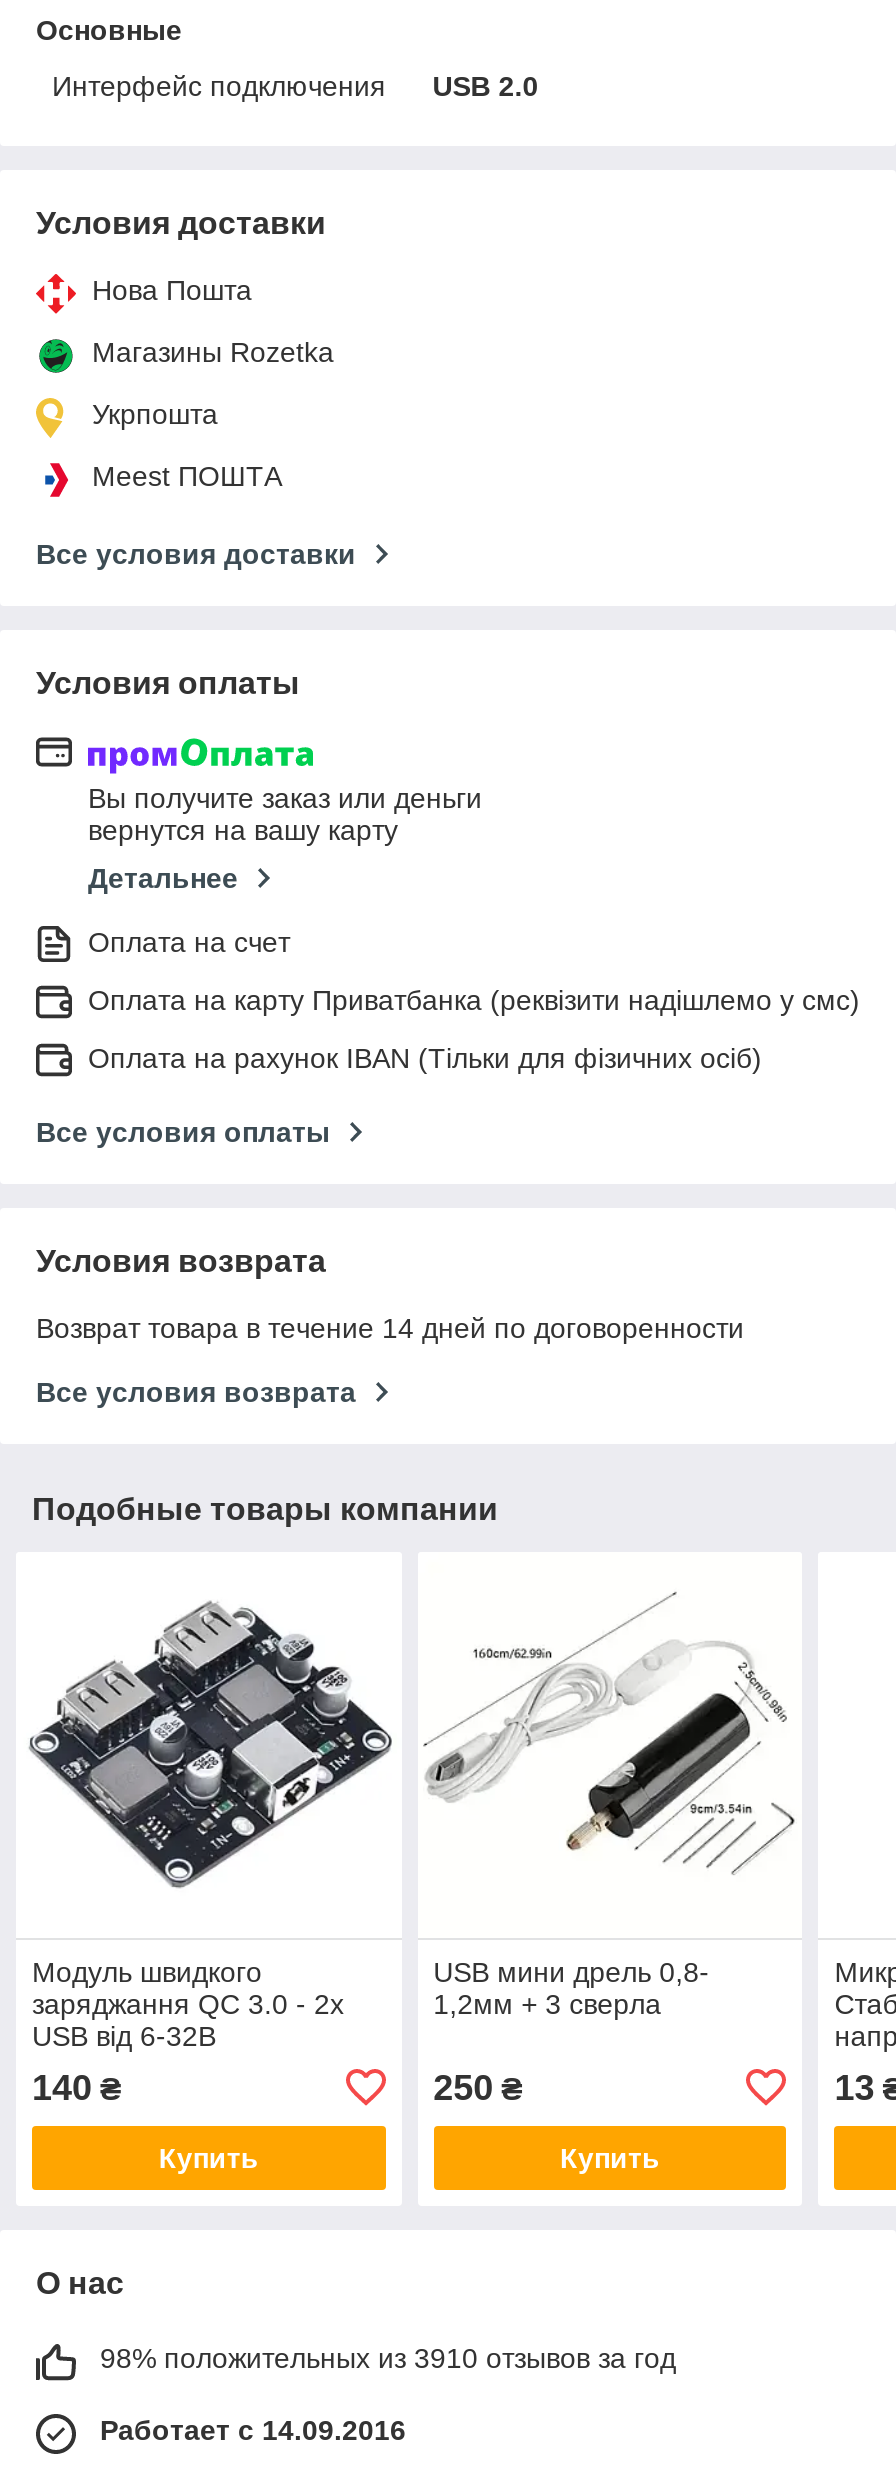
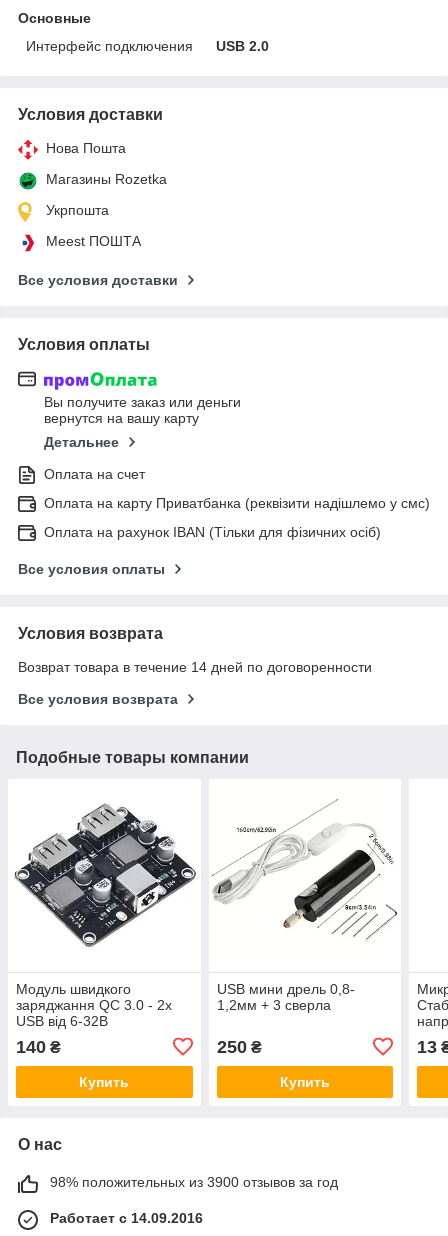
[100,2342,676,2374] 98% положительных из 3910 отзывов за год -> [50,1174,338,1190] 98% положительных из 3900 отзывов за год

